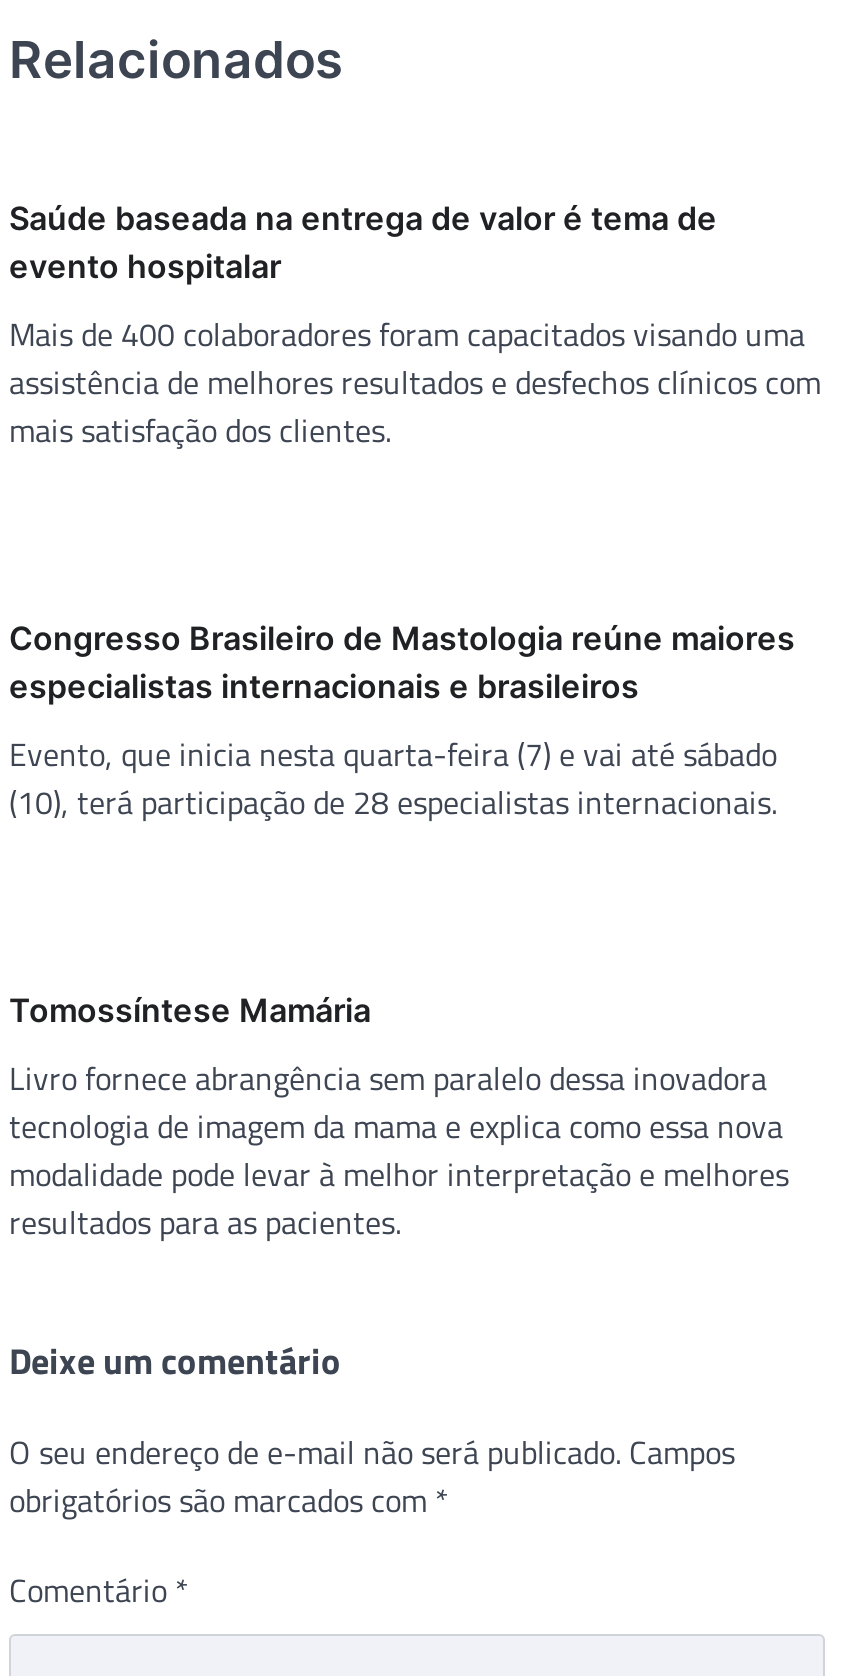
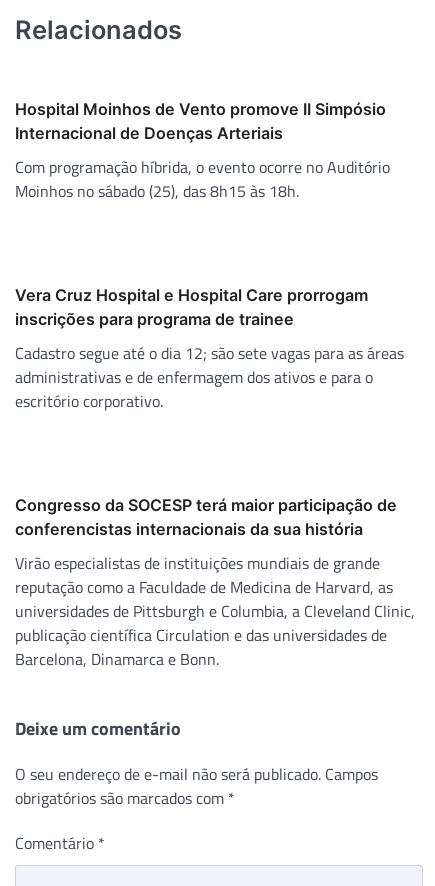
[9,197,717,285] Saúde baseada na entrega de valor é tema de | evento hospitalar -> [15,98,386,142] Hospital Moinhos de Vento promove II Simpósio | Internacional de Doenças Arteriais
[9,309,821,453] Mais de 400 colaboradores foram capacitados visando uma | assistência de melhores resultados e desfechos clínicos com | mais satisfação dos clientes. -> [15,154,390,202] Com programação híbrida, o evento ocorre no Auditório | Moinhos no sábado (25), das 8h15 às 18h.
[9,617,795,705] Congresso Brasileiro de Mastologia reúne maiores | especialistas internacionais e brasileiros -> [15,284,368,328] Vera Cruz Hospital e Hospital Care prorrogam | inscrições para programa de trainee
[9,729,777,825] Evento, que inicia nesta quarta-feira (7) e vai até sábado | (10), terá participação de 28 especialistas internacionais. -> [15,340,404,412] Cadastro segue até o dia 12; são sete vagas para as áreas | administrativas e de enfermagem dos ativos e para o | escritório corporativo.
[9,989,371,1029] Tomossíntese Mamária -> [15,494,397,538] Congresso da SOCESP terá maior participação de | conferencistas internacionais da sua história
[9,1053,789,1245] Livro fornece abrangência sem paralelo dessa inovadora | tecnologia de imagem da mama e explica como essa nova | modalidade pode levar à melhor interpretação e melhores | resultados para as pacientes. -> [15,550,415,670] Virão especialistas de instituições mundiais de grande | reputação como a Faculdade de Medicina de Harvard, as | universidades de Pittsburgh e Columbia, a Cleveland Clinic, | publicação científica Circulation e das universidades de | Barcelona, Dinamarca e Bonn.

